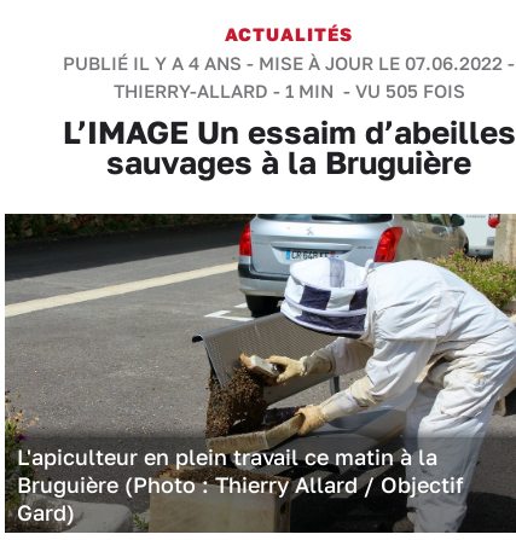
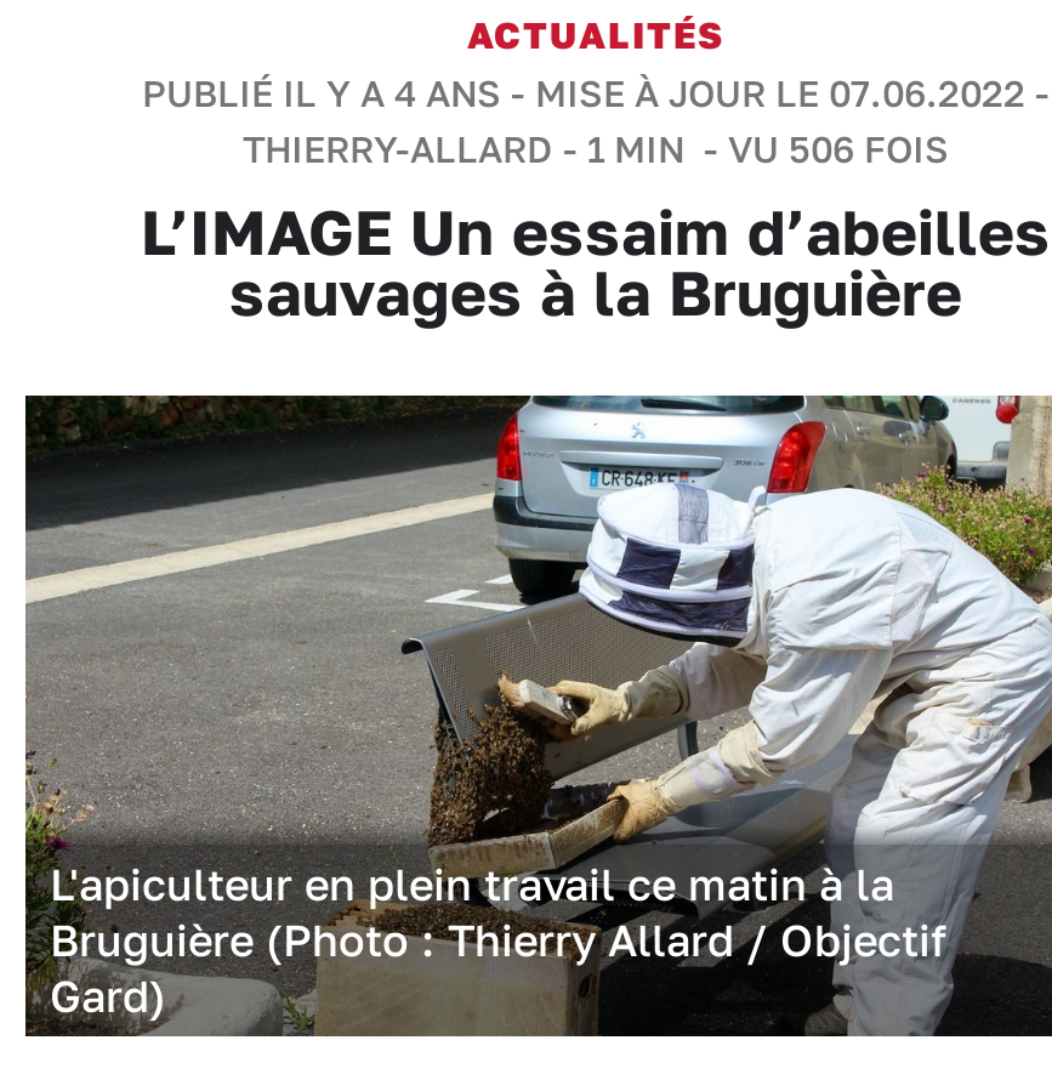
[113,80,465,101] THIERRY-ALLARD - 1 MIN - VU 505 FOIS -> [243,126,949,170] THIERRY-ALLARD - 1 MIN - VU 506 FOIS

